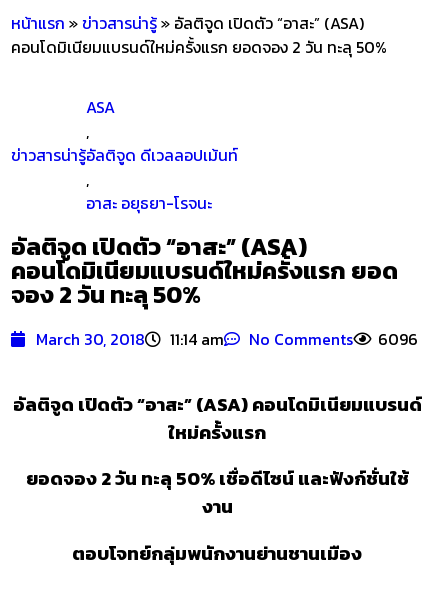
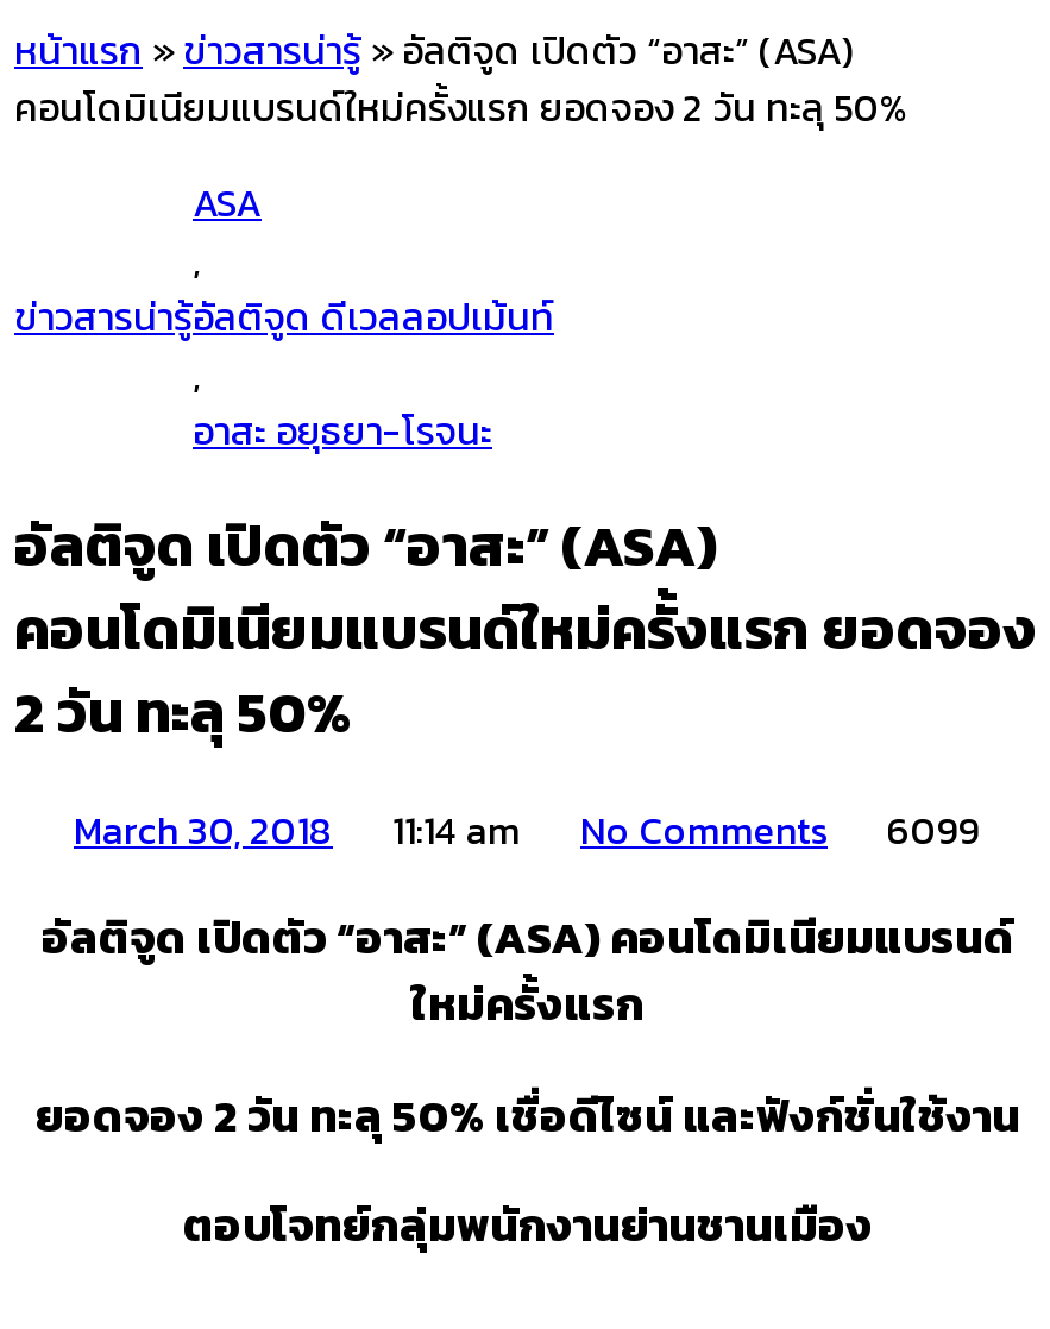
[36,327,418,351] March 30, 2018 11:14 am No Comments 6096 -> [74,802,980,859] March 30, 2018 11:14 am No Comments 6099

